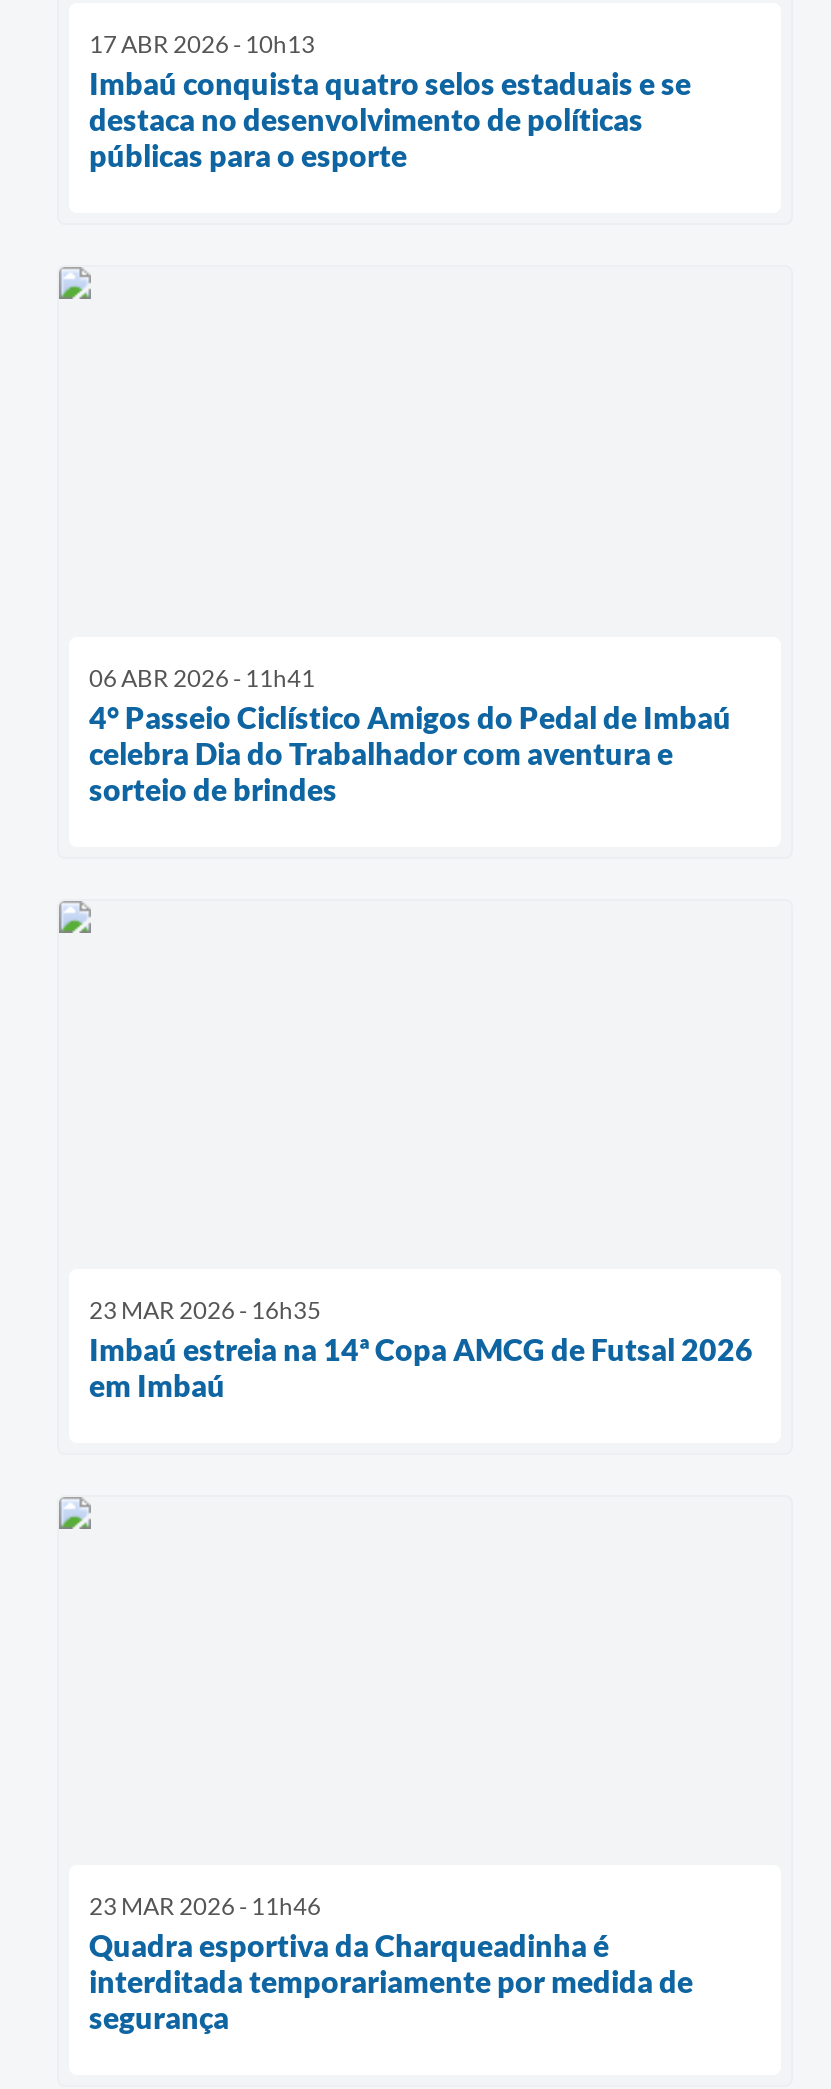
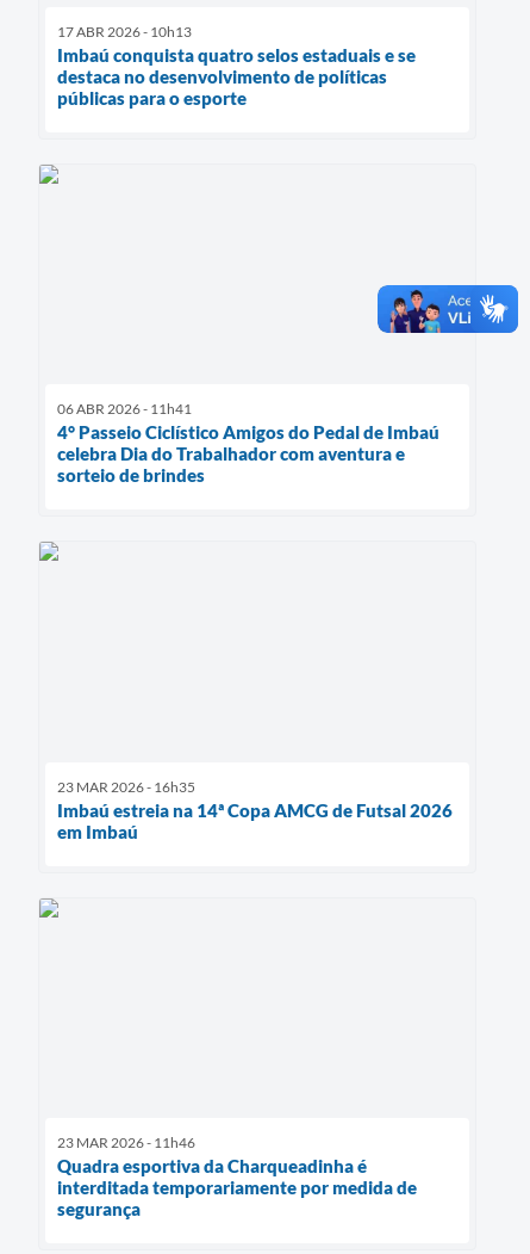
none -> [376,284,519,334] [image]

